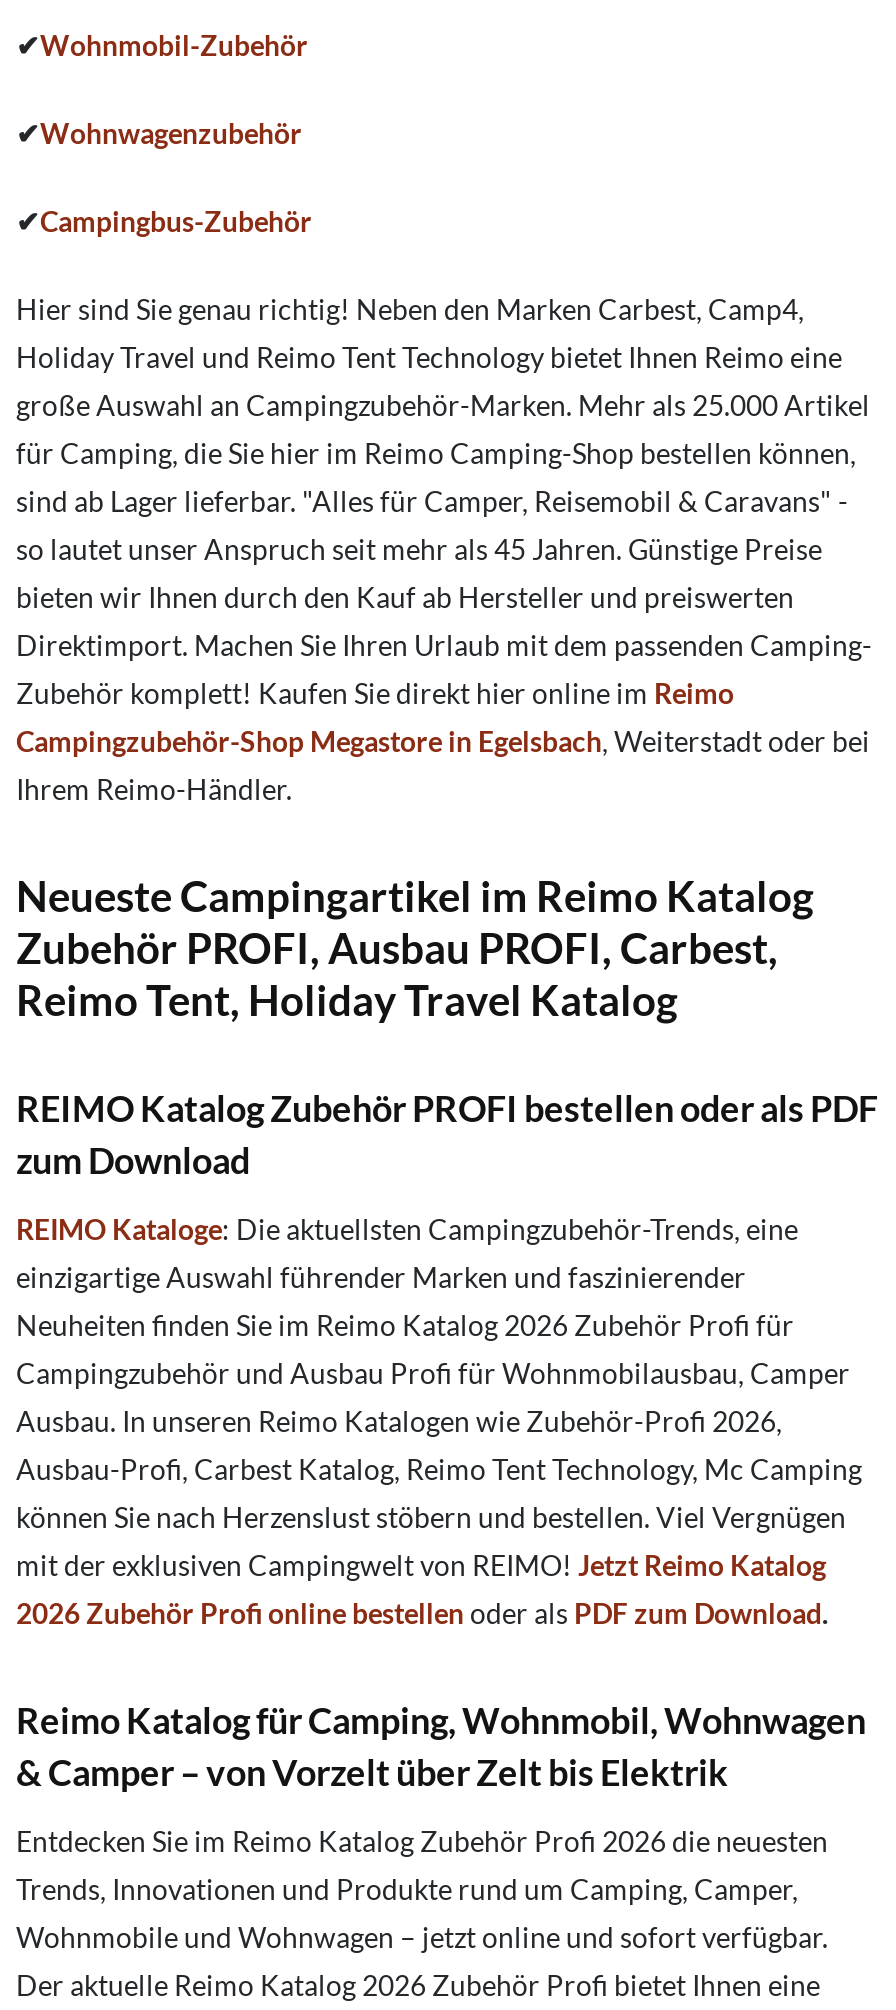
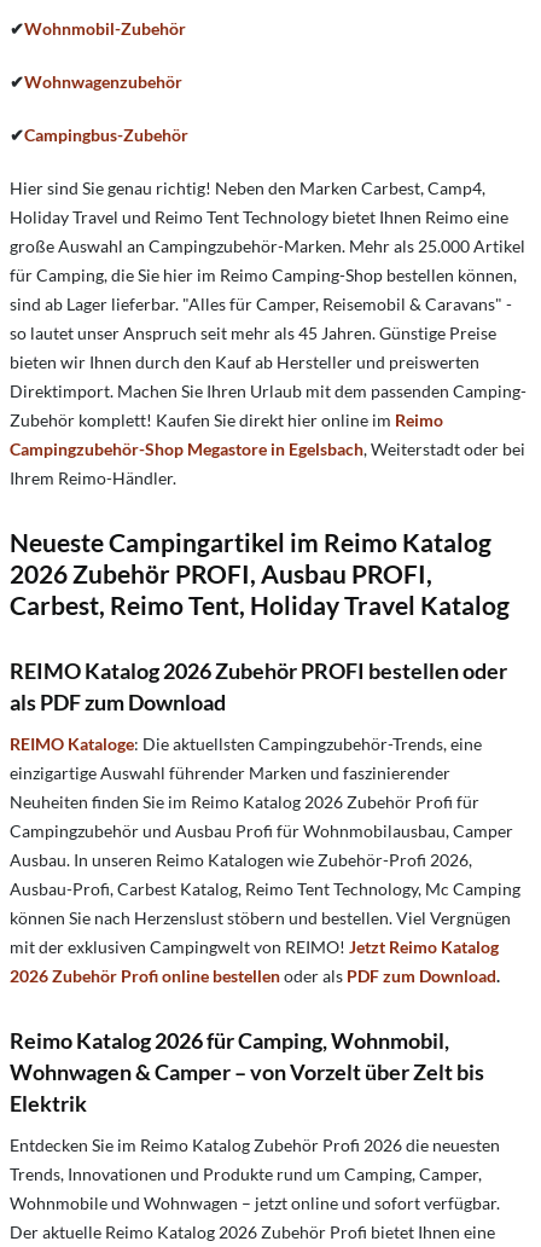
[16,921,778,1023] Zubehör PROFI, Ausbau PROFI, Carbest, | Reimo Tent, Holiday Travel Katalog -> [10,558,510,619] 2026 Zubehör PROFI, Ausbau PROFI, | Carbest, Reimo Tent, Holiday Travel Katalog
[16,1085,878,1181] REIMO Katalog Zubehör PROFI bestellen oder als PDF | zum Download -> [10,657,507,715] REIMO Katalog 2026 Zubehör PROFI bestellen oder | als PDF zum Download
[16,1697,866,1793] Reimo Katalog für Camping, Wohnmobil, Wohnwagen | & Camper – von Vorzelt über Zelt bis Elektrik -> [10,1026,484,1116] Reimo Katalog 2026 für Camping, Wohnmobil, | Wohnwagen & Camper – von Vorzelt über Zelt bis | Elektrik

